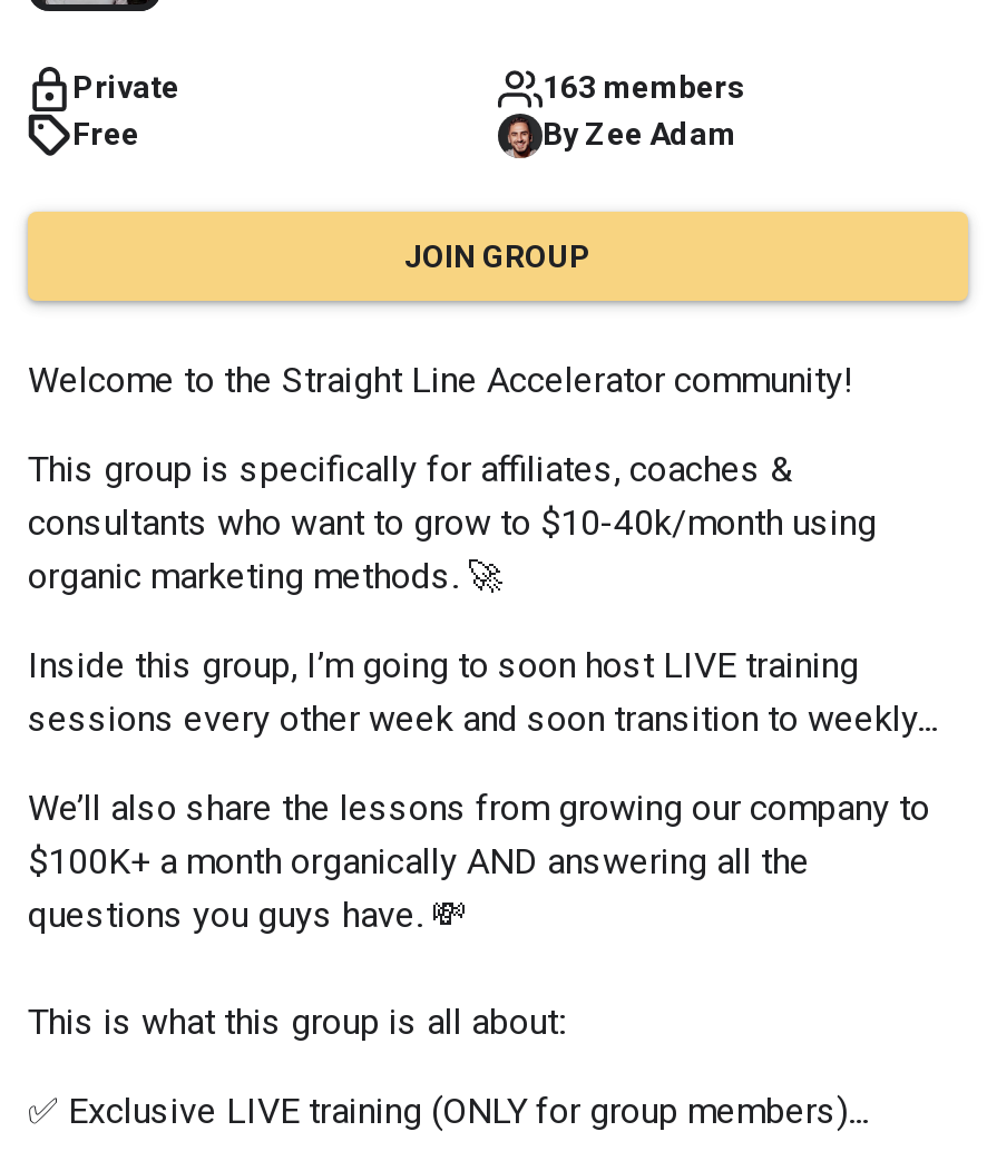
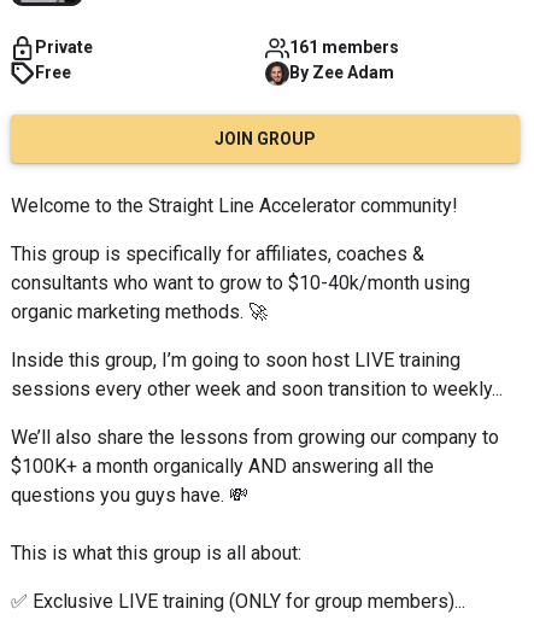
[543,70,745,106] 163 members -> [289,38,399,57] 161 members

